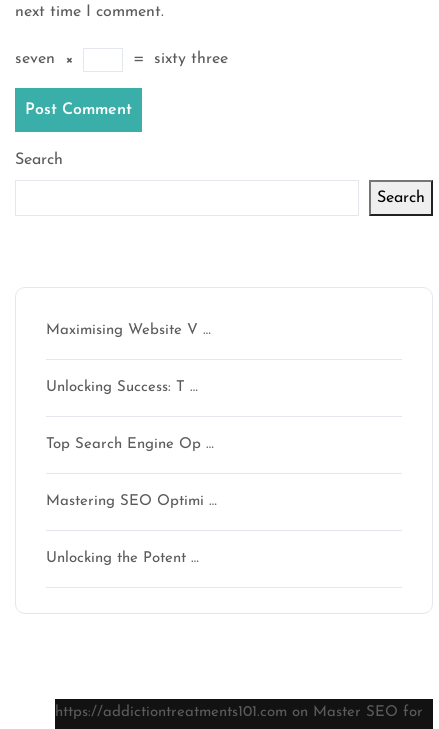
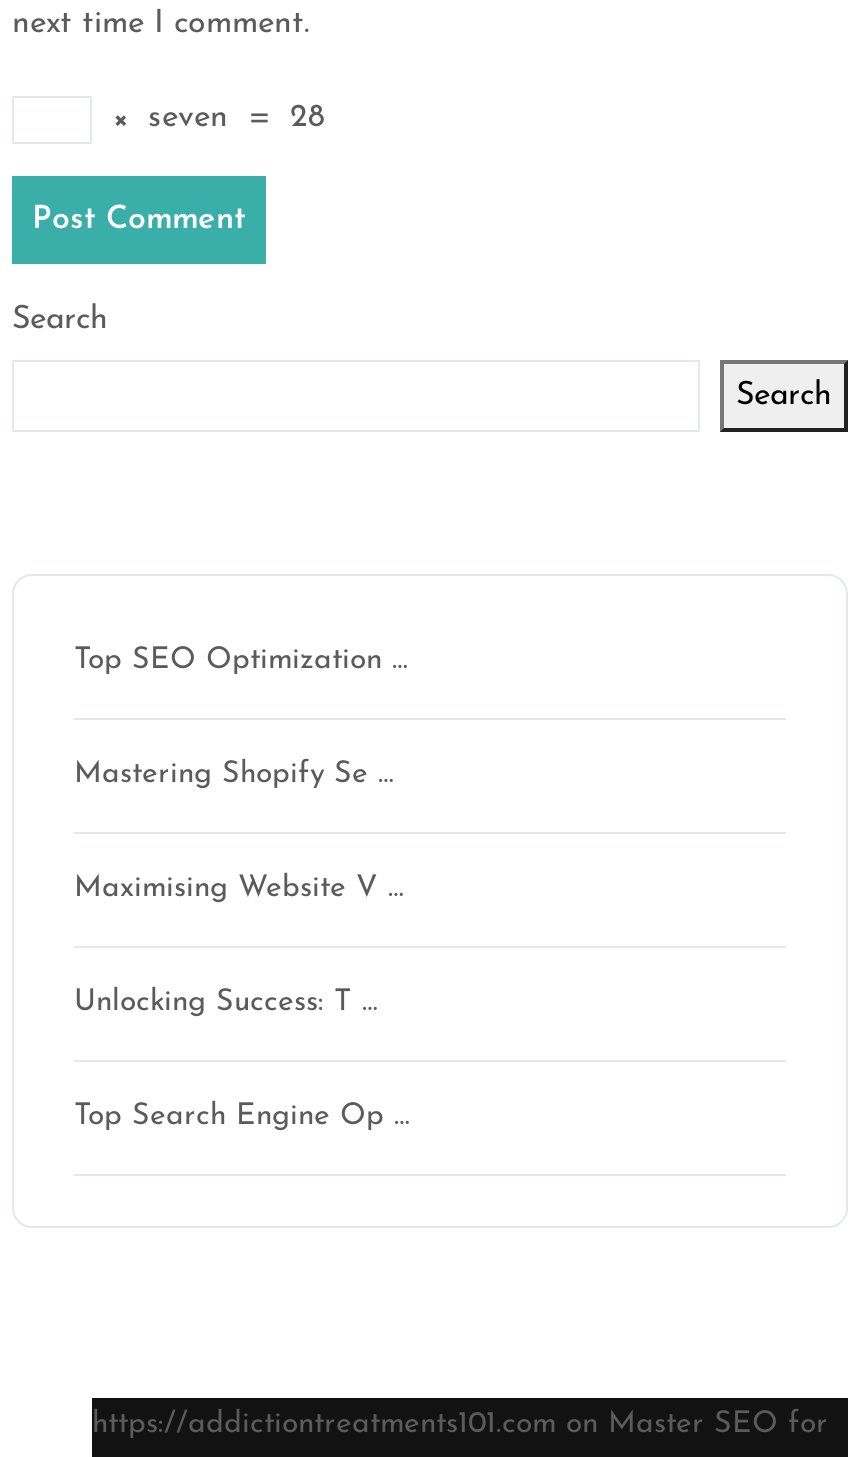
[15,51,228,67] seven × | = sixty three -> [102,102,324,134] × seven = 28
none -> [74,646,408,676] Top SEO Optimization …
none -> [74,760,394,790] Mastering Shopify Se …
moved [46,323,214,452] -> [74,874,410,1132]: Maximising Website V … | Unlocking Success: T … | Top Search Engine Op …
[46,494,217,509] Mastering SEO Optimi … -> none
[46,551,199,566] Unlocking the Potent … -> none

